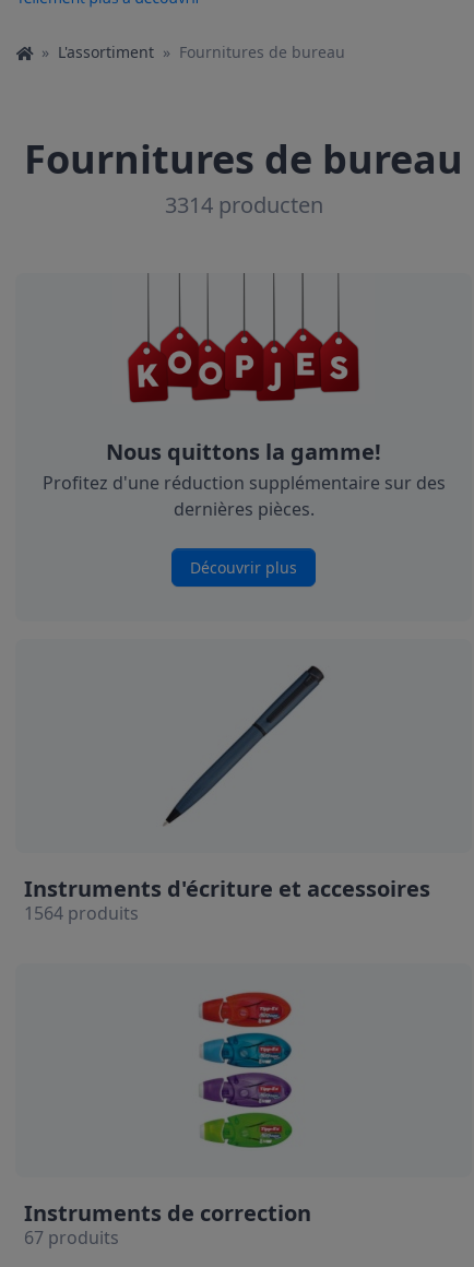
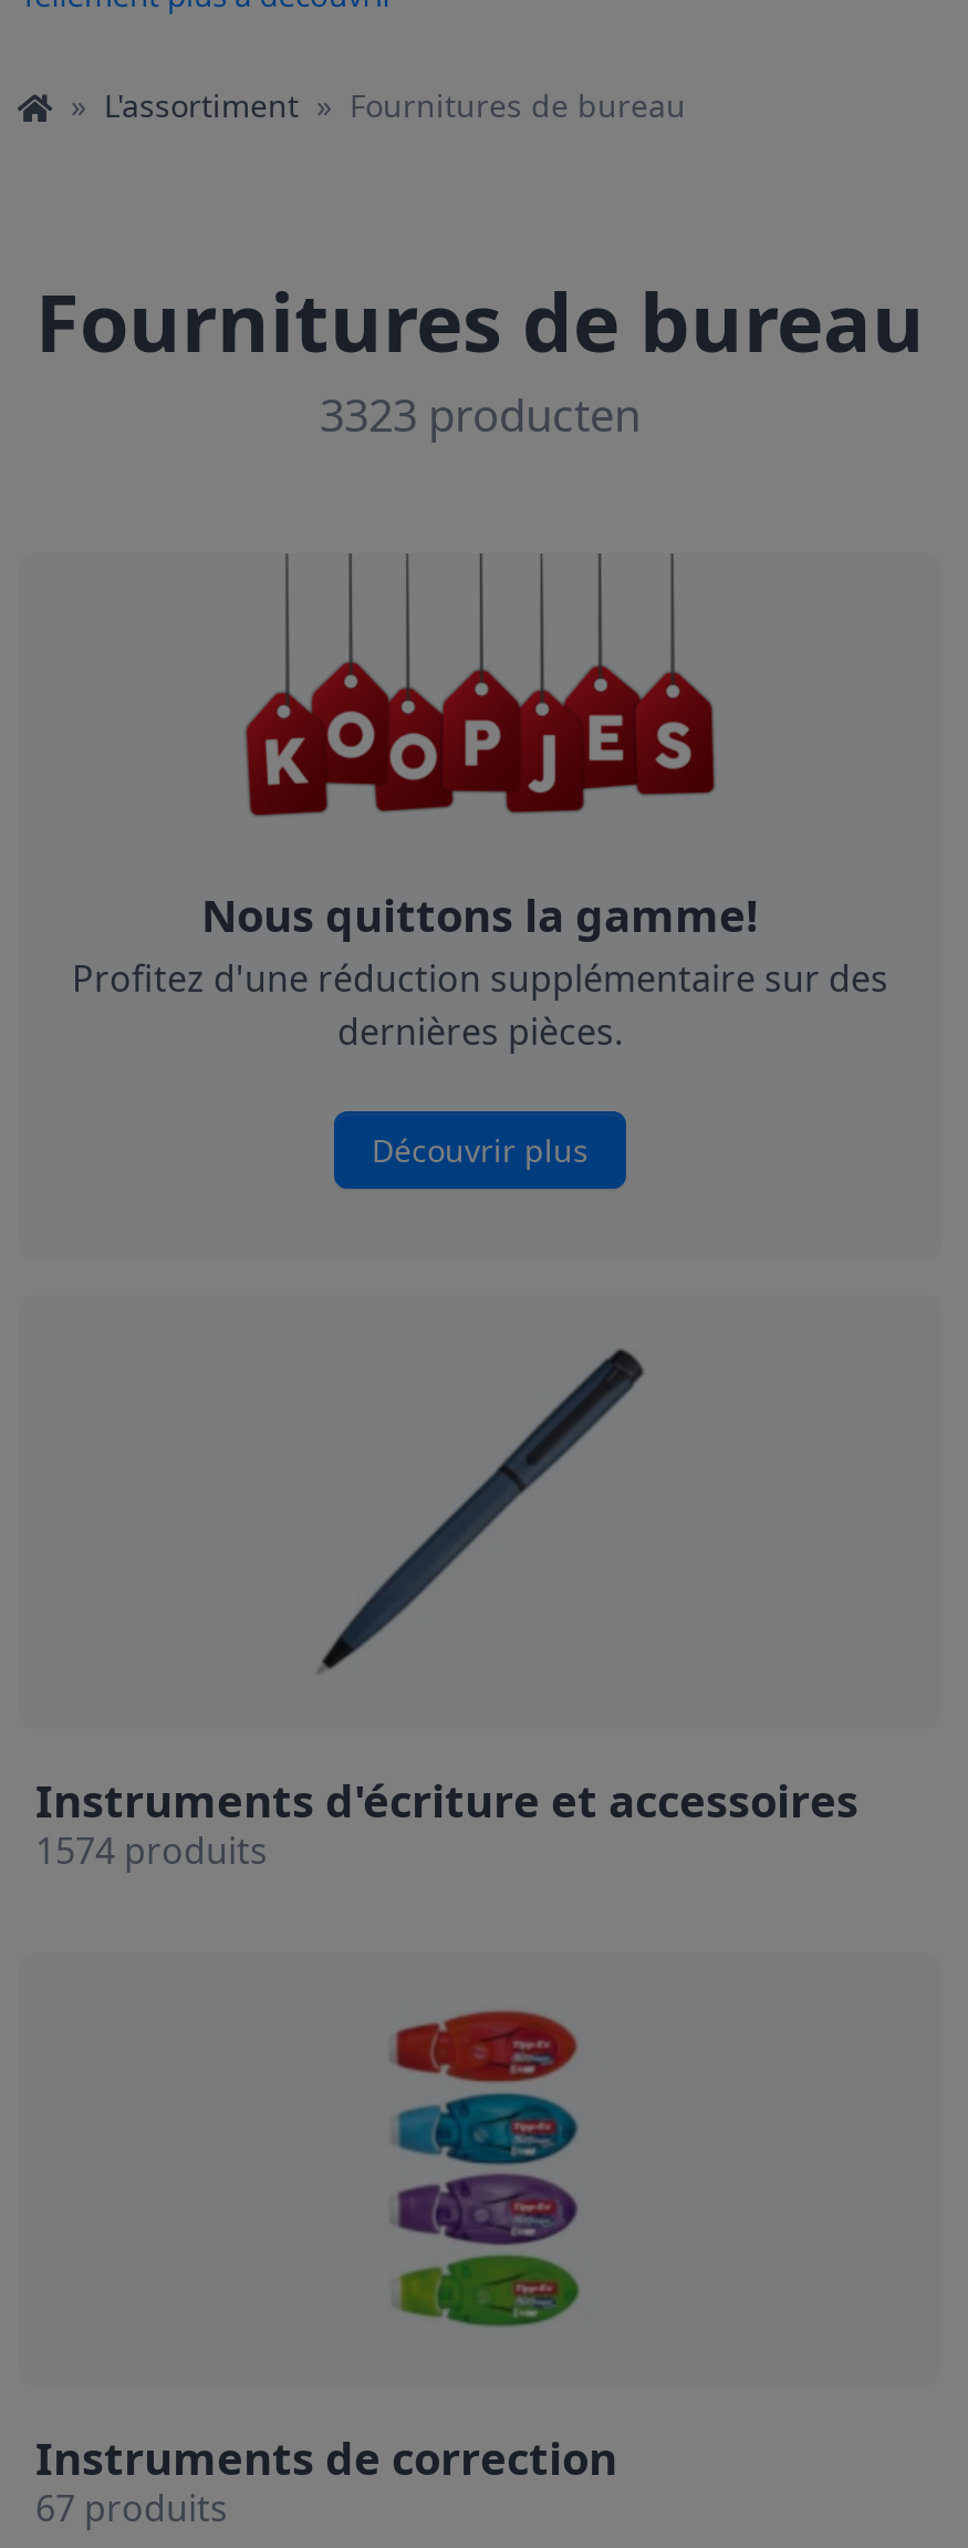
[164,190,323,220] 3314 producten -> [320,386,641,445] 3323 producten
[24,901,139,925] 1564 produits -> [35,1827,268,1875] 1574 produits

